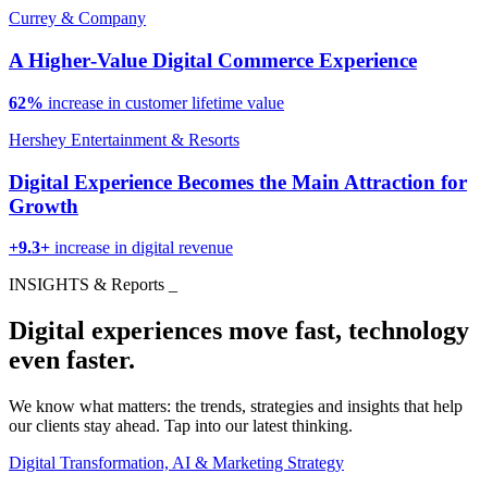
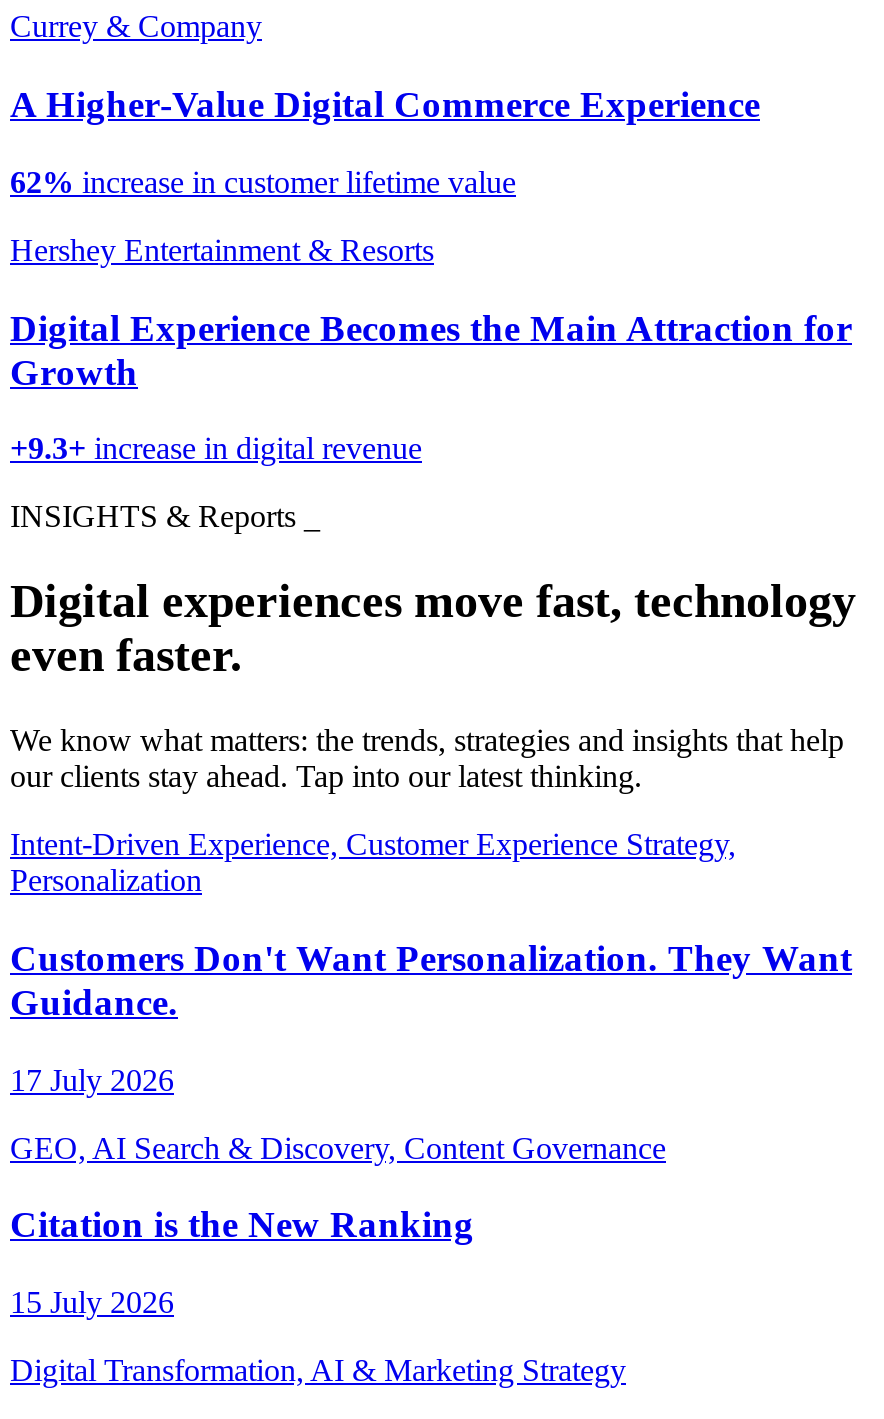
none -> [10,827,852,1319] Intent-Driven Experience, Customer Experience Strategy, | Personalization | Customers Don't Want Personalization. They Want | Guidance. | 17 July 2026 | GEO, AI Search & Discovery, Content Governance | Citation is the New Ranking | 15 July 2026

